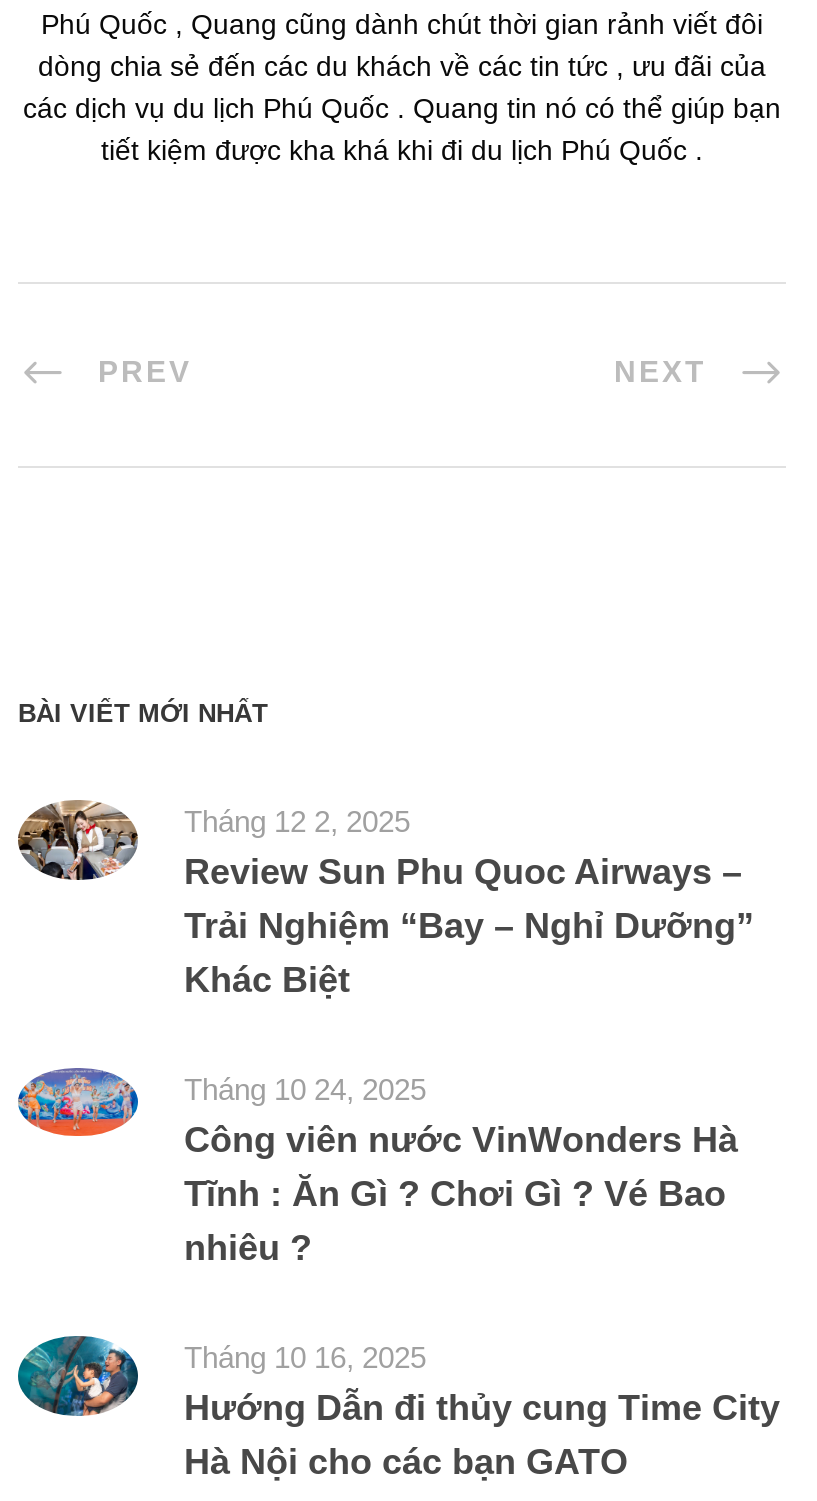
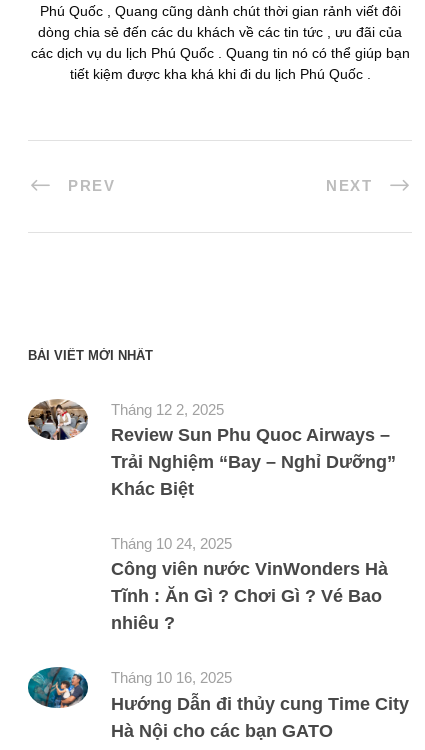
[16,1066,140,1138] [image] -> none

